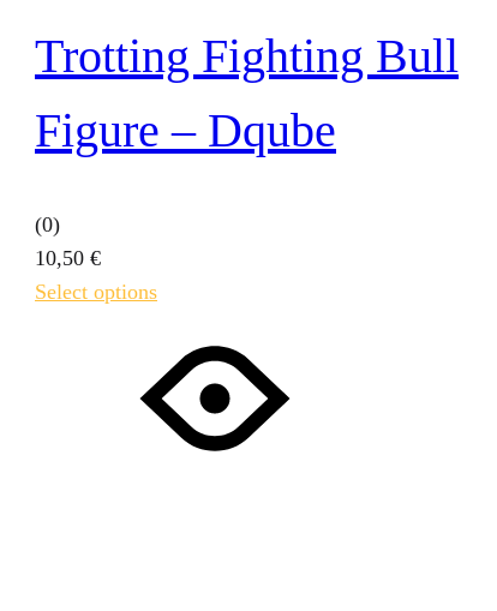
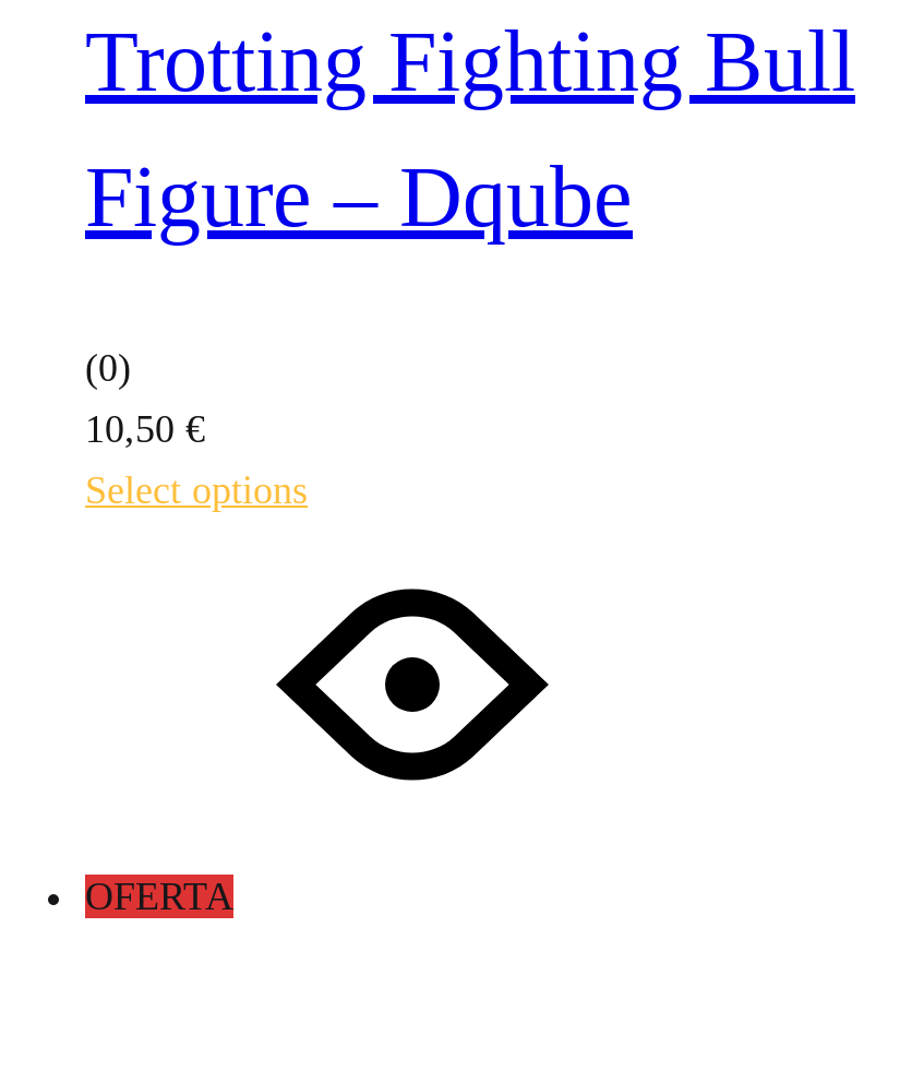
none -> [85,875,233,918] OFERTA

